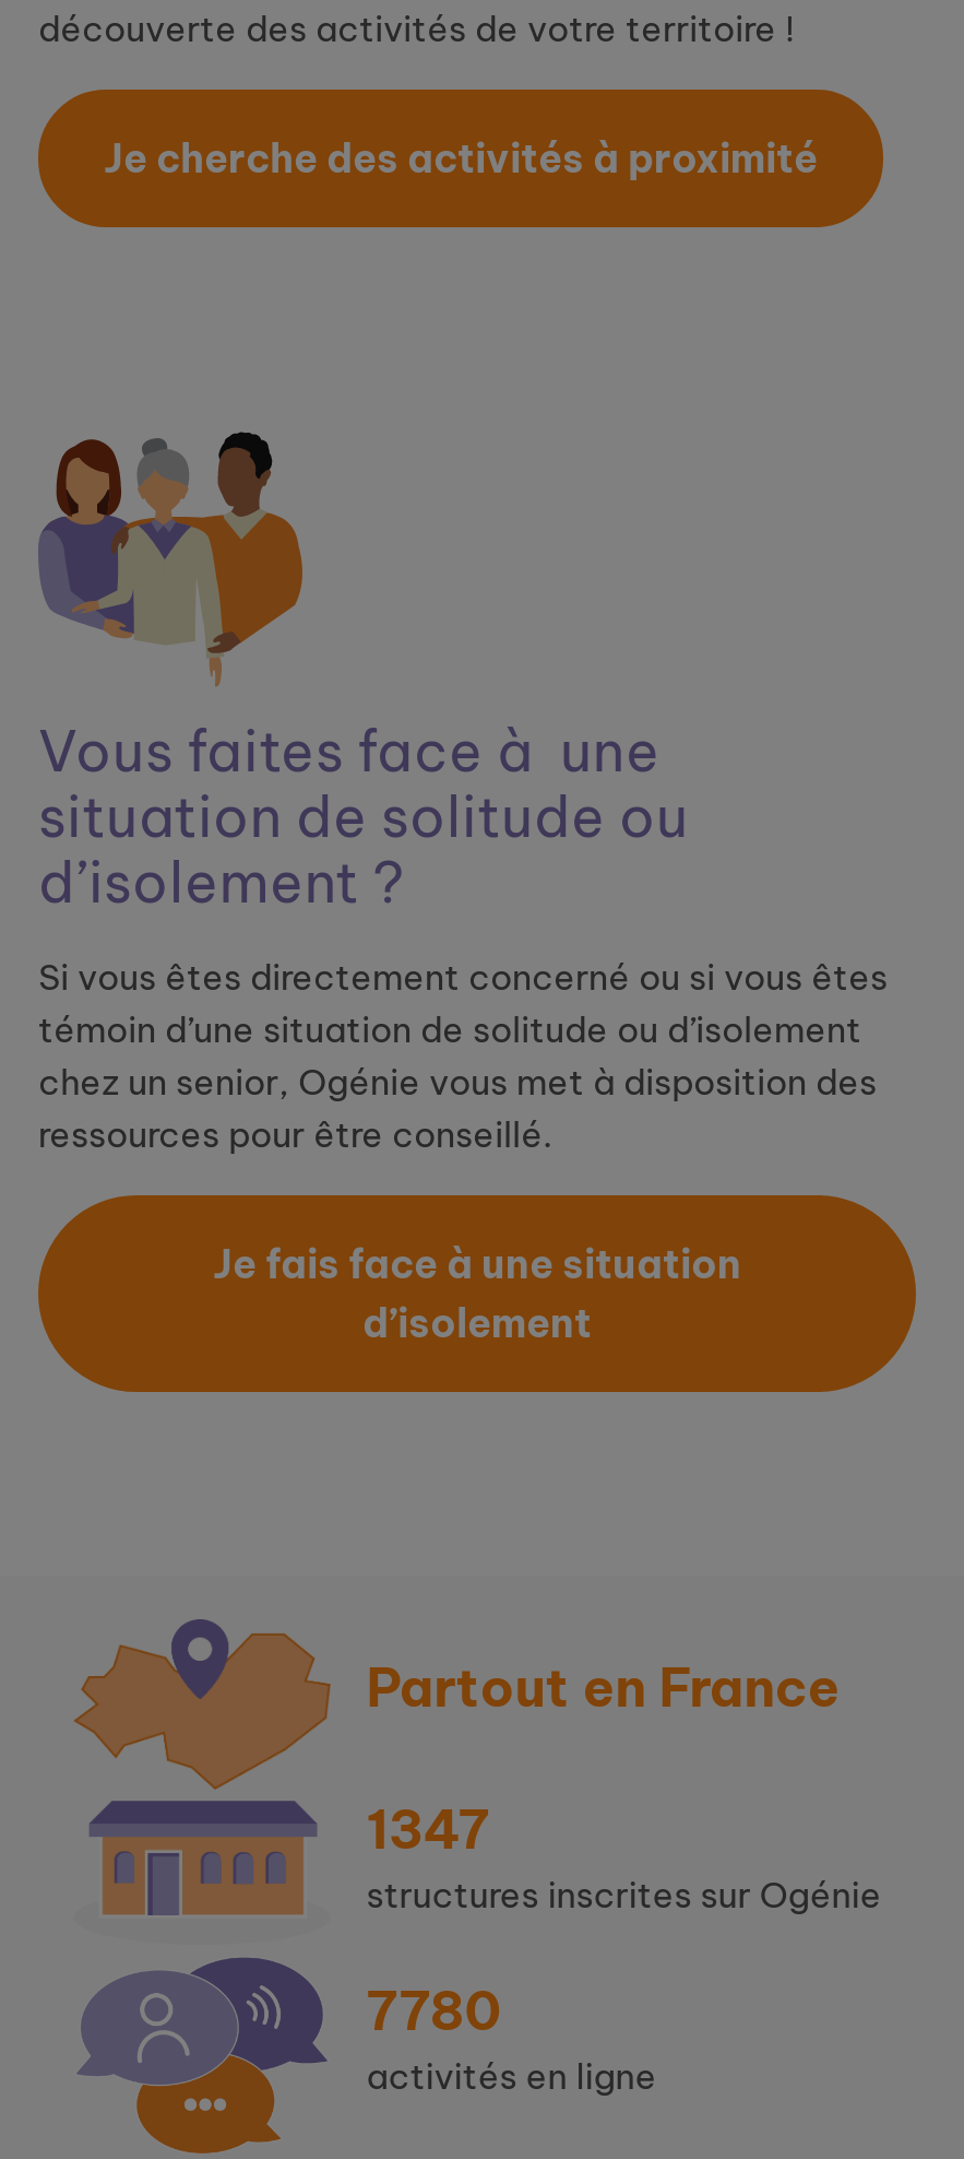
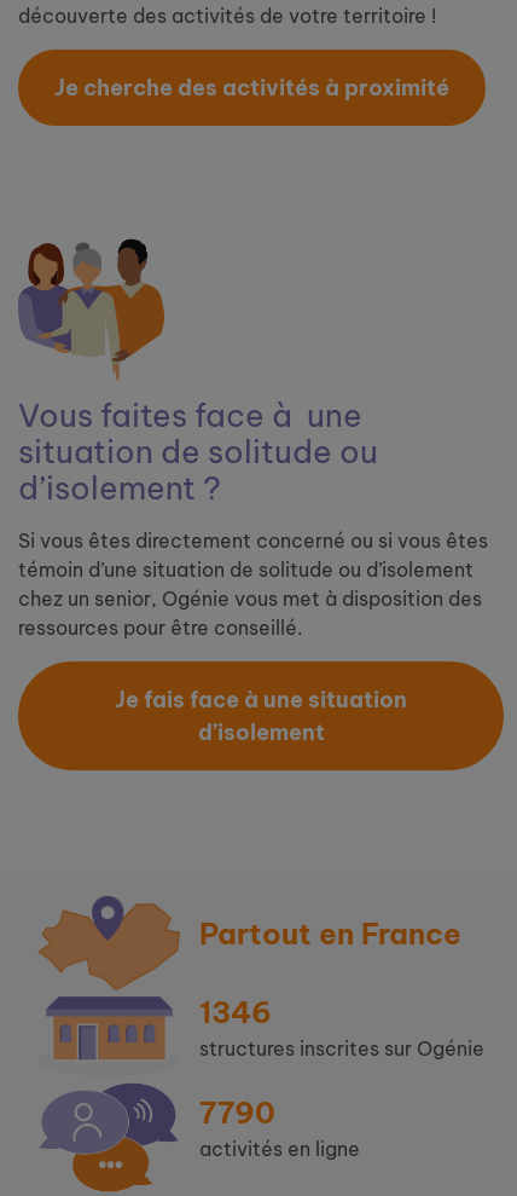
[366,1796,488,1861] 1347 -> [200,994,272,1030] 1346
[366,1978,502,2044] 7780 -> [200,1095,276,1131] 7790

